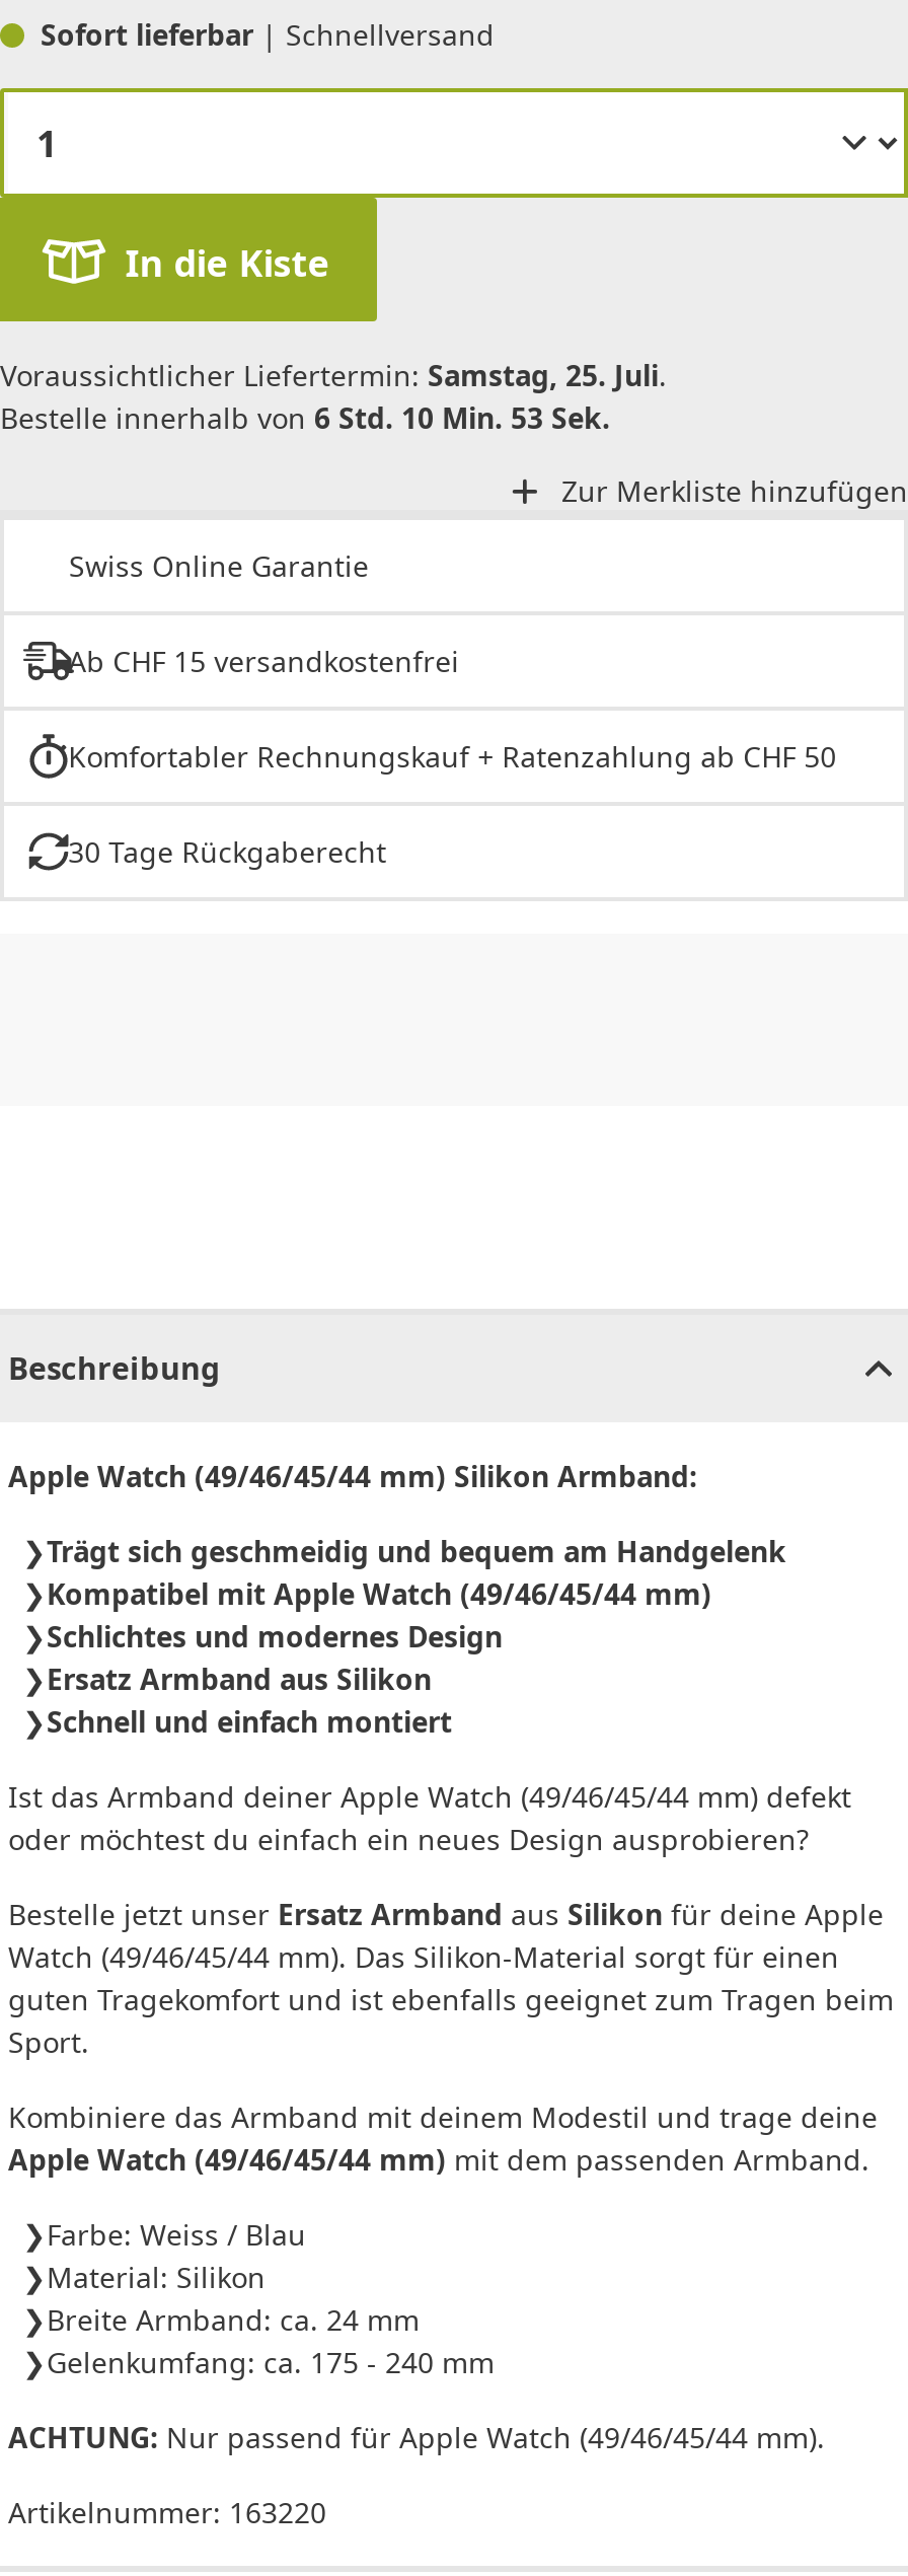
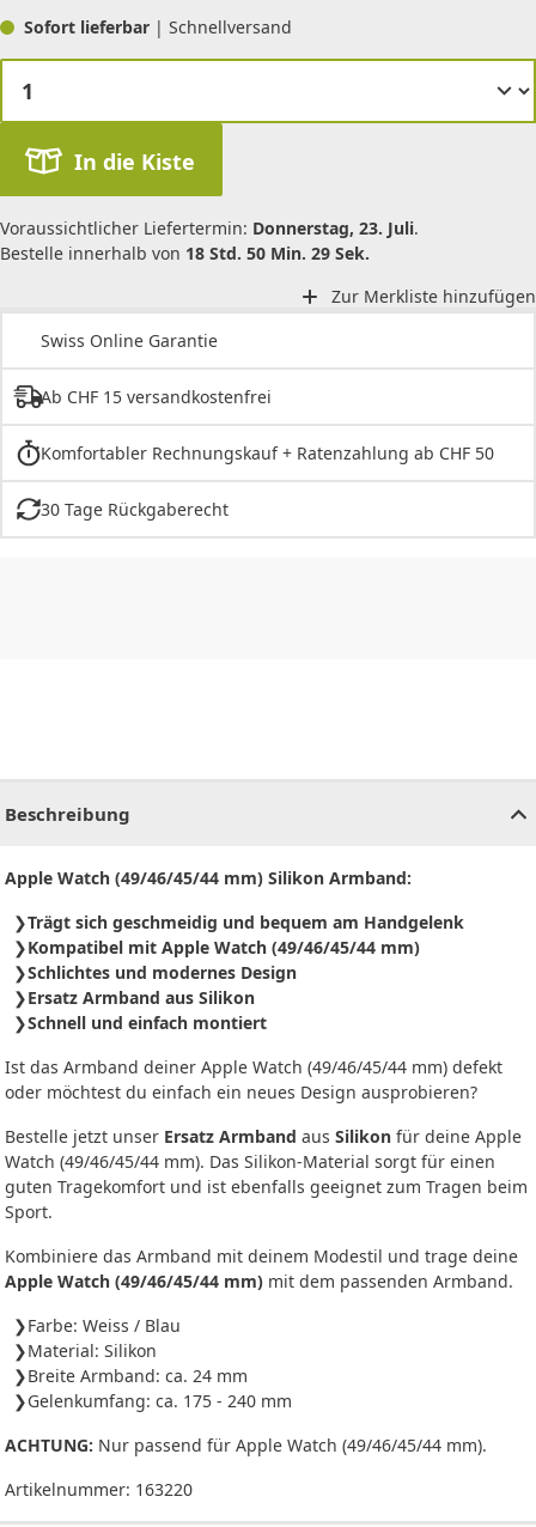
[0,355,667,394] Voraussichtlicher Liefertermin: Samstag, 25. Juli. -> [0,216,419,239] Voraussichtlicher Liefertermin: Donnerstag, 23. Juli.
[0,398,610,436] Bestelle innerhalb von 6 Std. 10 Min. 53 Sek. -> [0,241,370,264] Bestelle innerhalb von 18 Std. 50 Min. 29 Sek.

